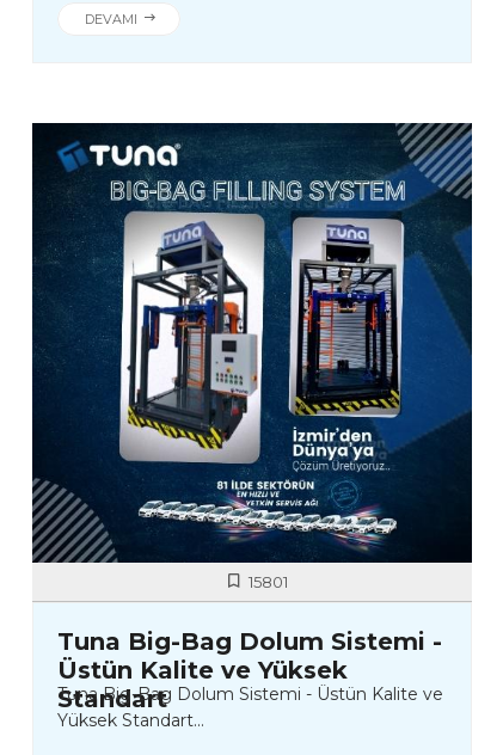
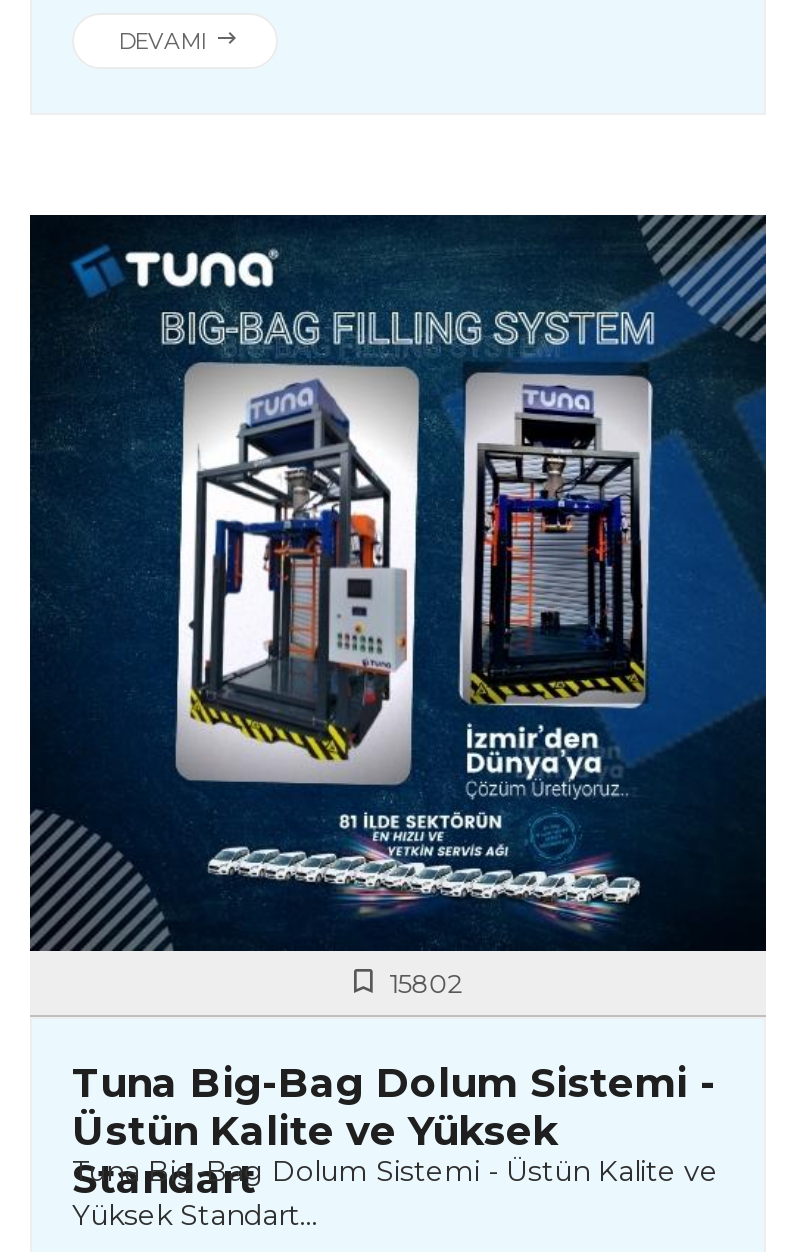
[245,572,288,591] 15801 -> [384,967,462,999] 15802

